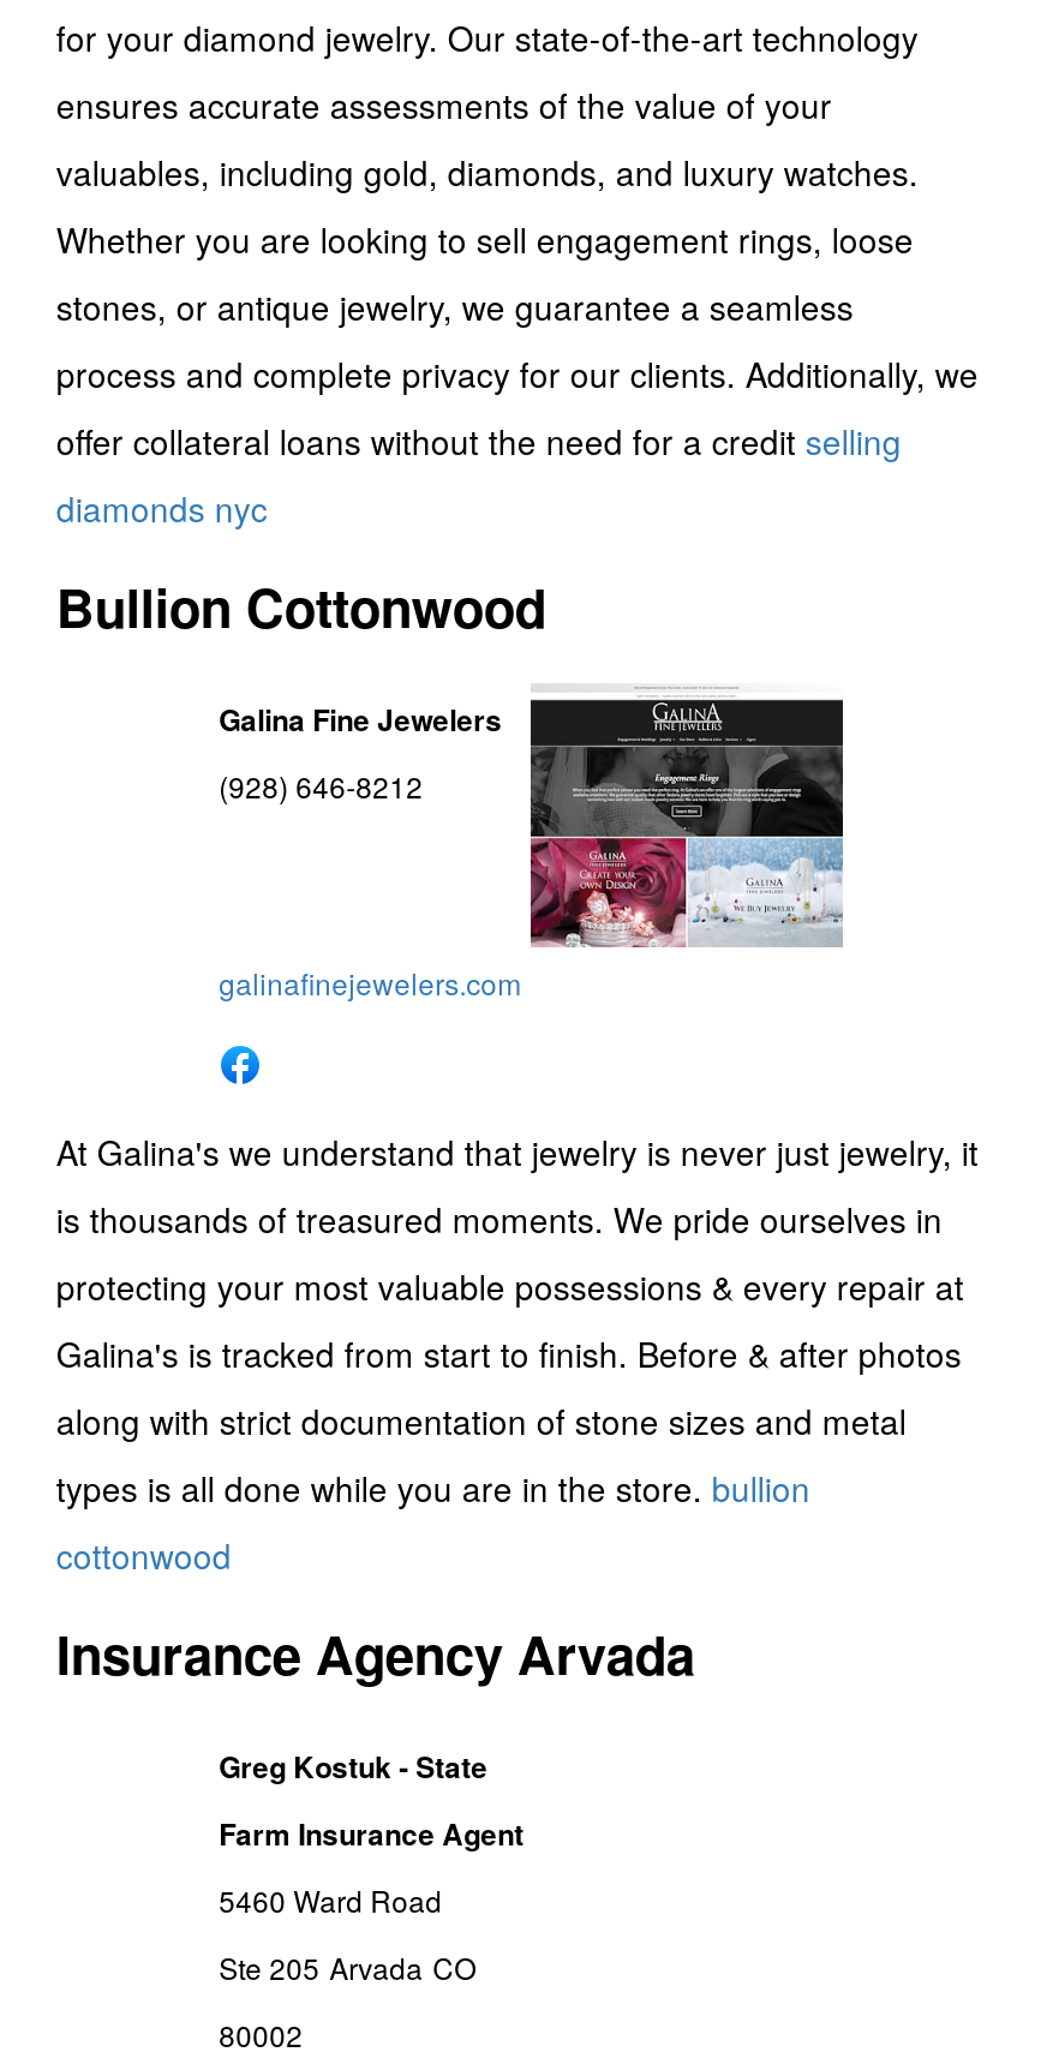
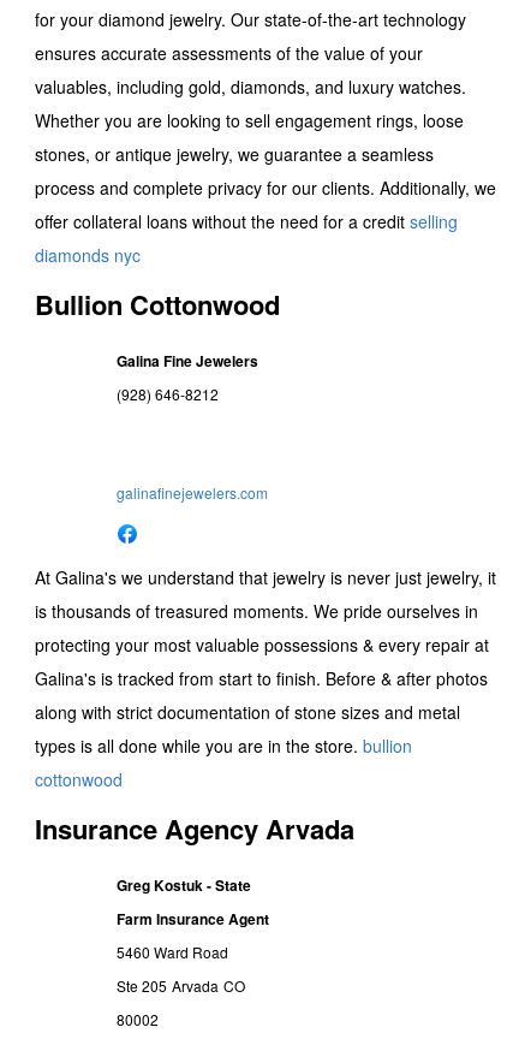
[528,686,845,950] [image] -> none

